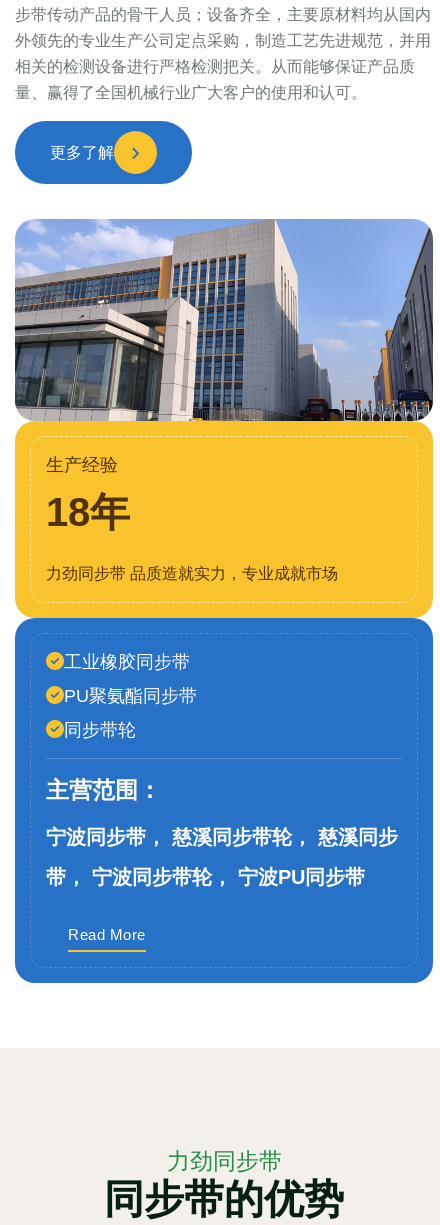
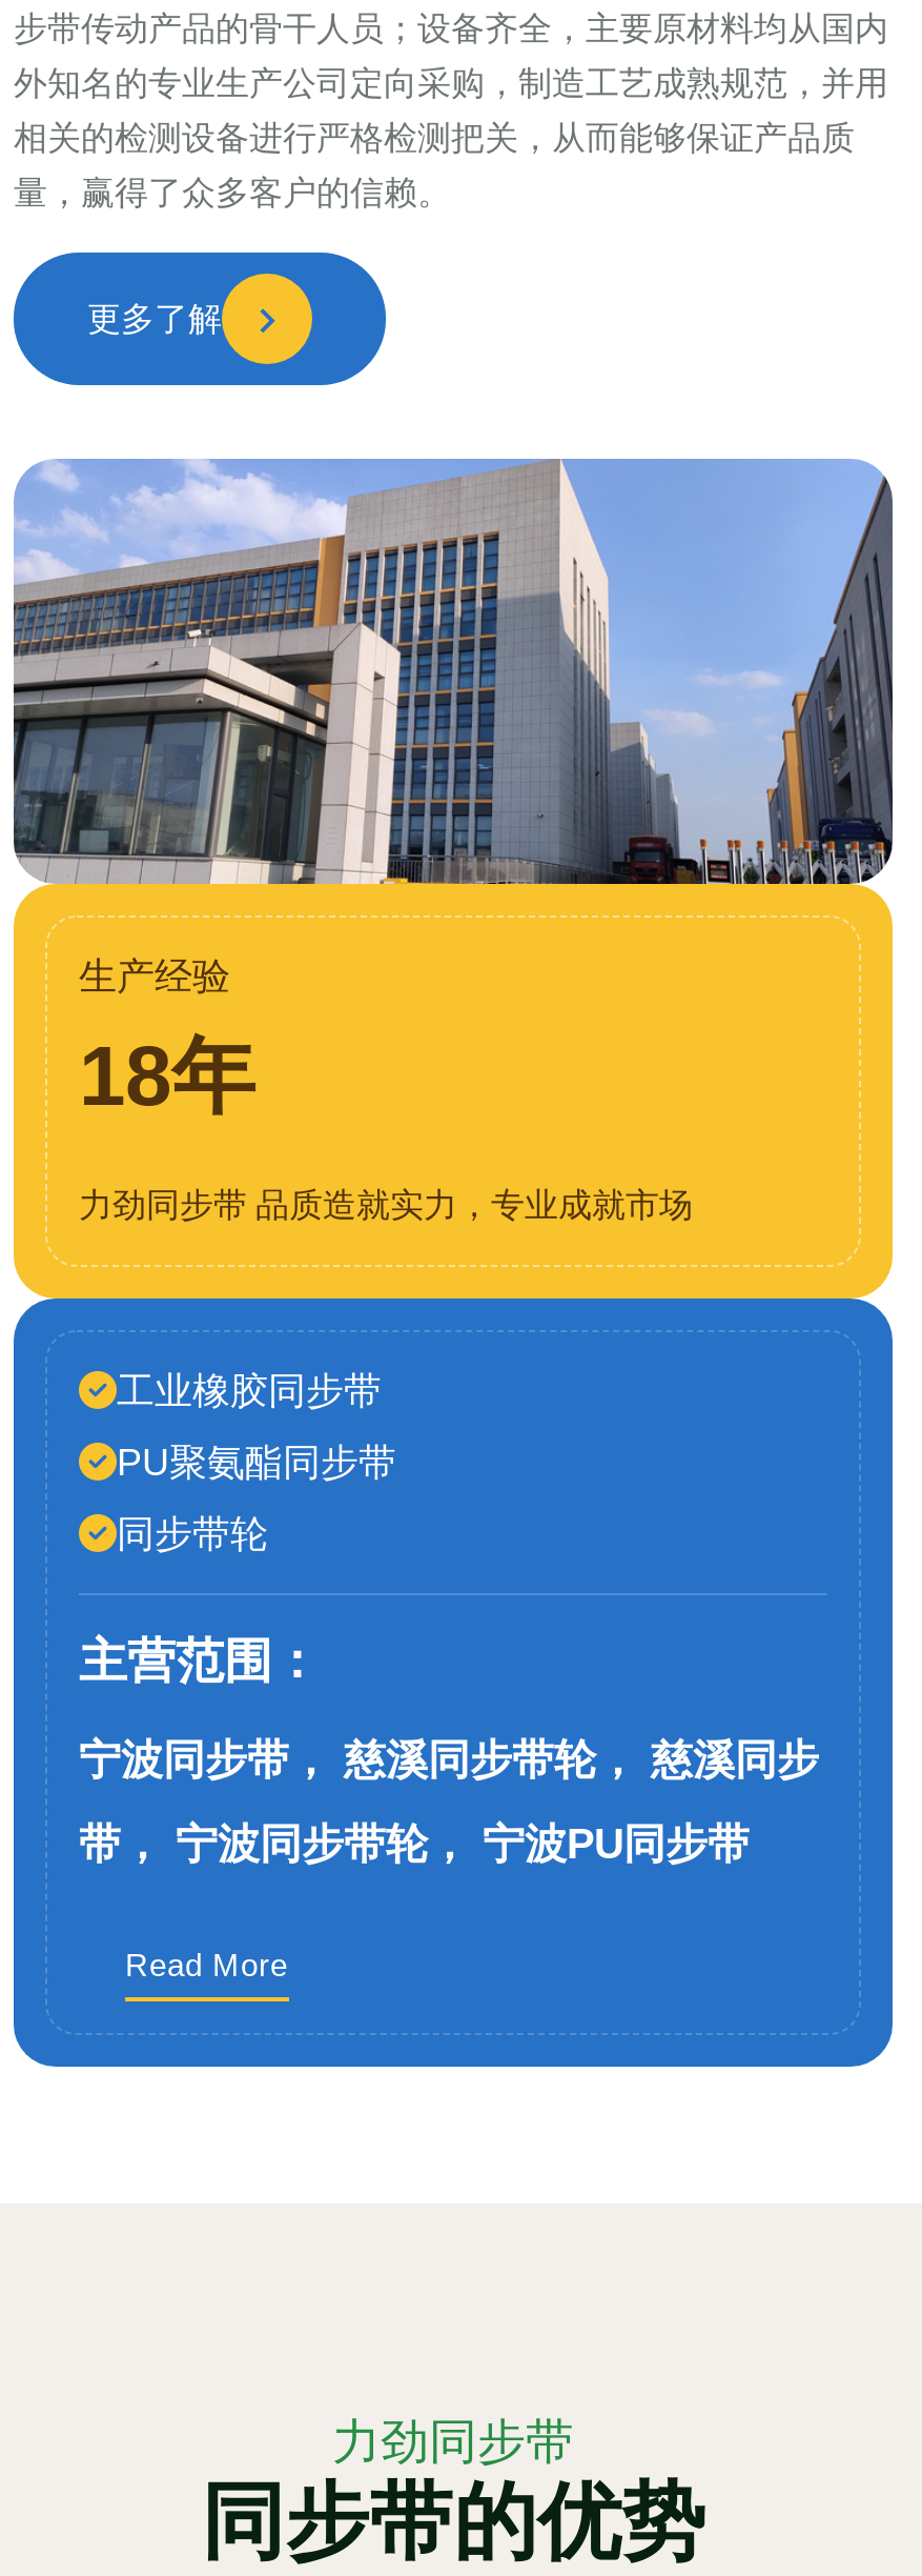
[15,32,431,49] 外领先的专业生产公司定点采购，制造工艺先进规范，并用 -> [14,65,888,101] 外知名的专业生产公司定向采购，制造工艺成熟规范，并用
[15,58,415,75] 相关的检测设备进行严格检测把关。从而能够保证产品质 -> [14,120,855,156] 相关的检测设备进行严格检测把关，从而能够保证产品质
[15,84,367,101] 量、赢得了全国机械行业广大客户的使用和认可。 -> [14,175,451,210] 量，赢得了众多客户的信赖。

